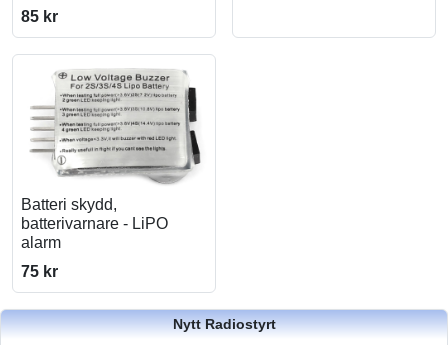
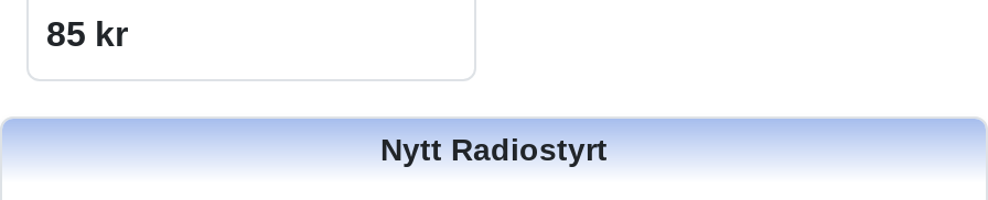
[21,68,202,280] [image] | Batteri skydd, | batterivarnare - LiPO | alarm | 75 kr -> none

